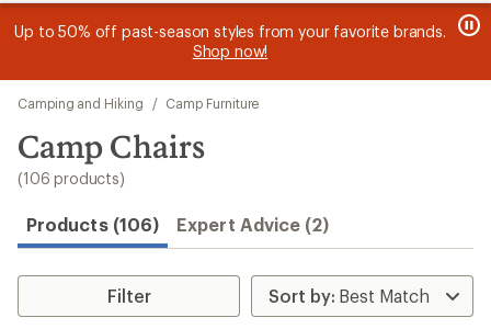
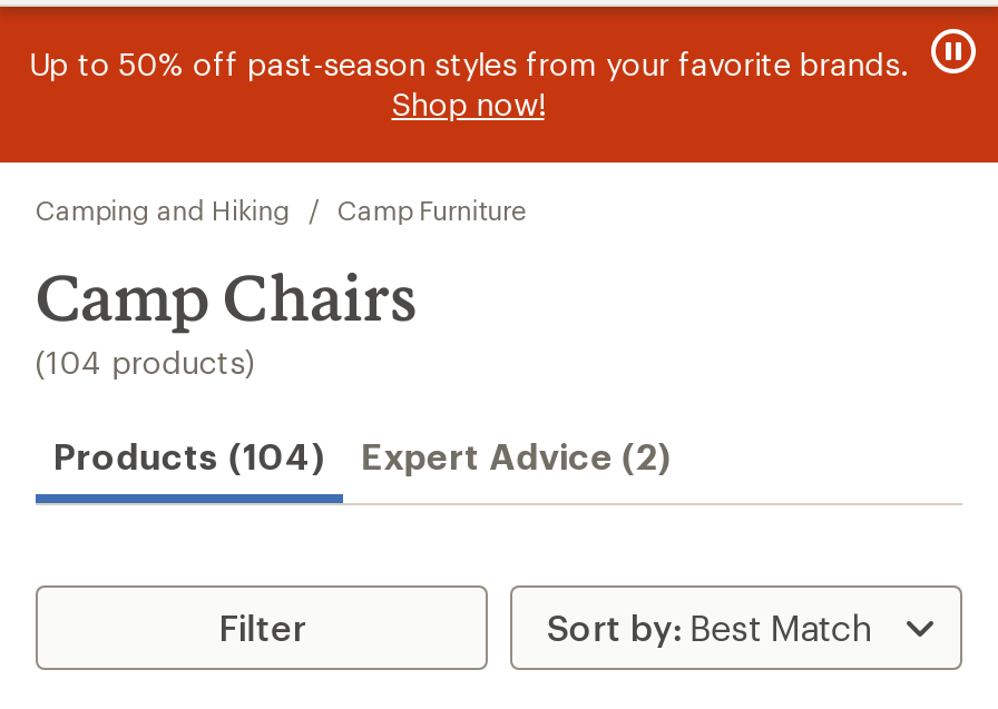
[18,169,125,187] (106 products) -> [36,342,256,380] (104 products)
[26,214,329,234] Products (106) Expert Advice (2) -> [53,434,672,476] Products (104) Expert Advice (2)

